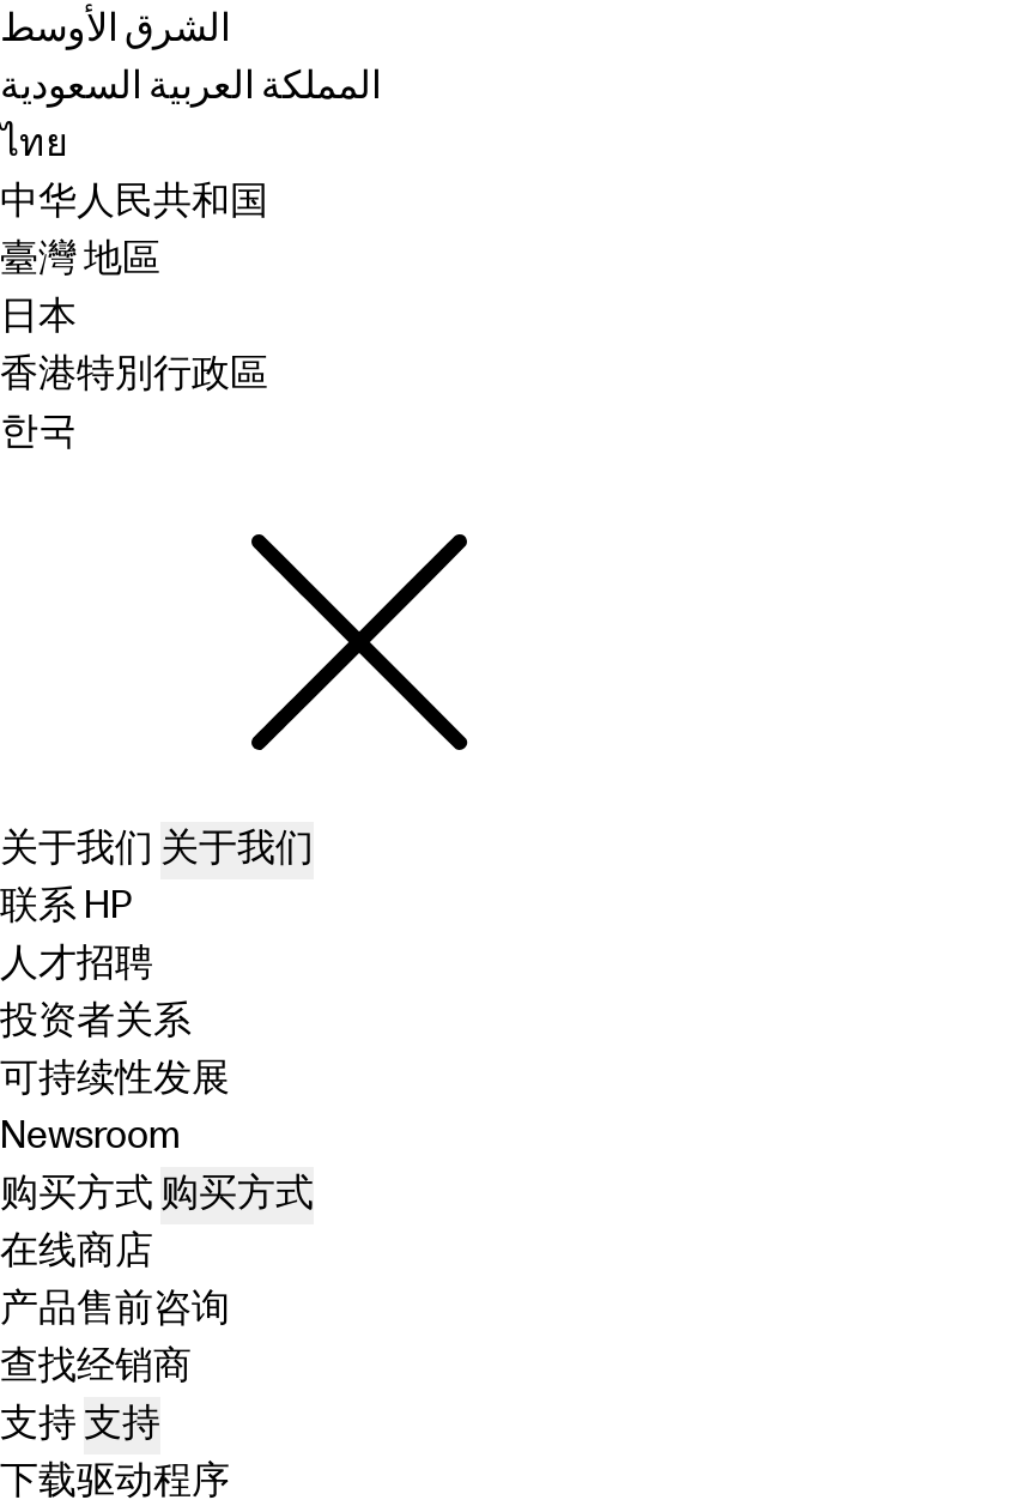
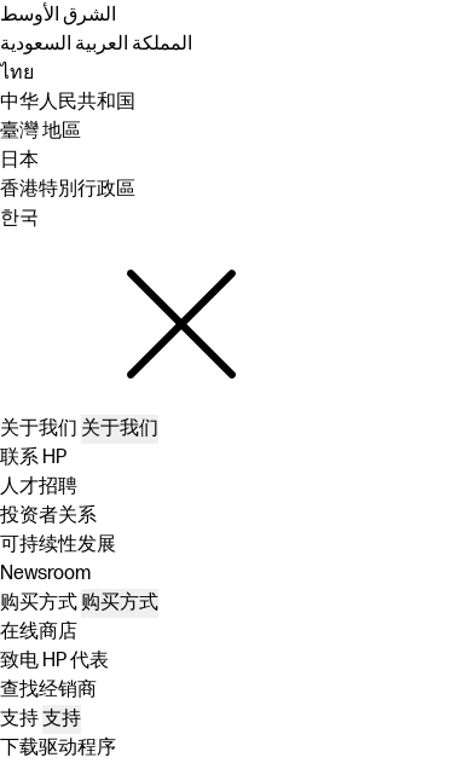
[0,1287,230,1333] 产品售前咨询 -> [0,649,109,672] 致电 HP 代表

